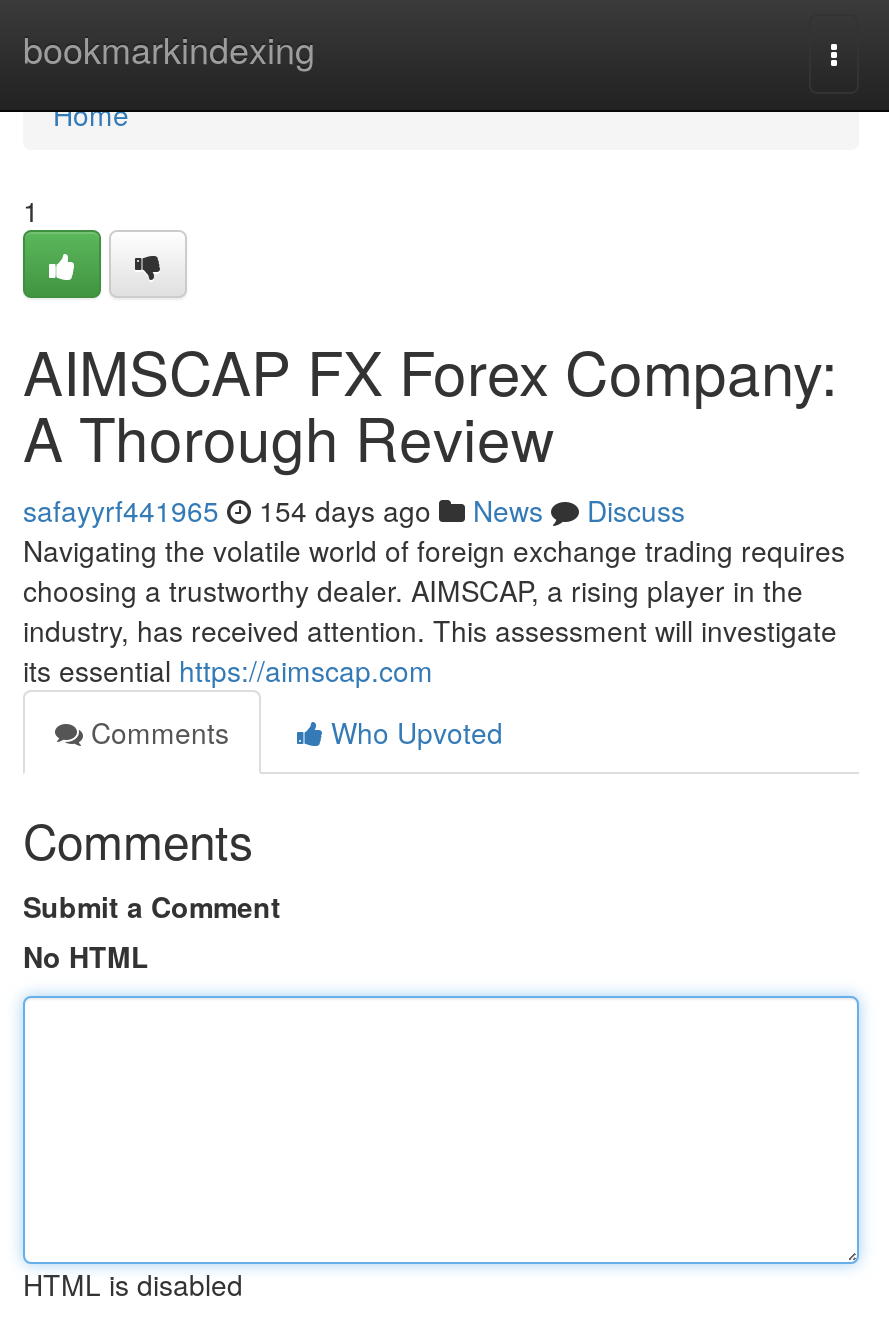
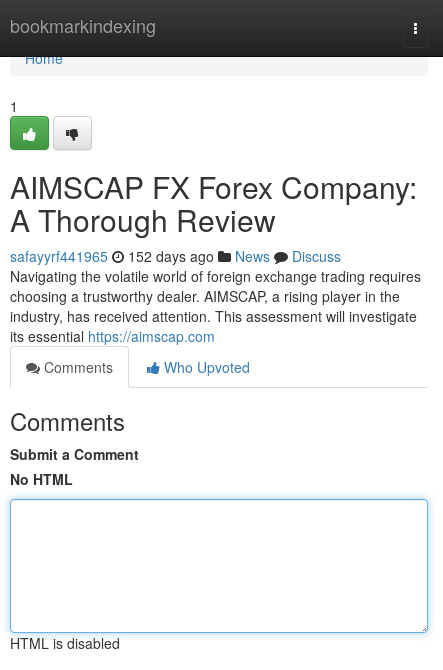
[23,490,685,530] safayyrf441965 154 days ago News Discuss -> [10,246,341,266] safayyrf441965 152 days ago News Discuss

